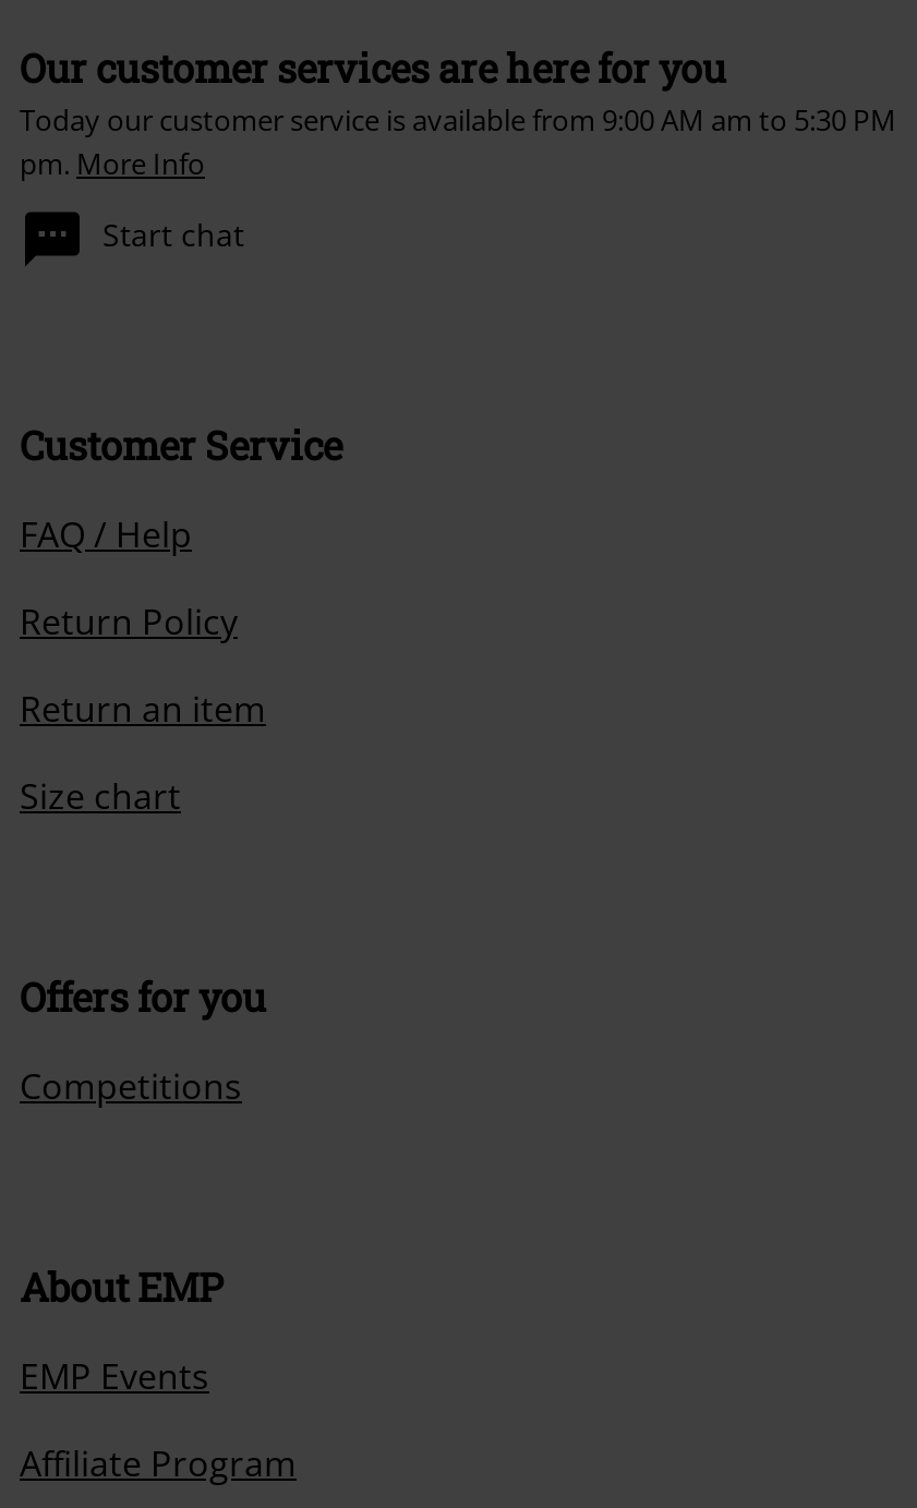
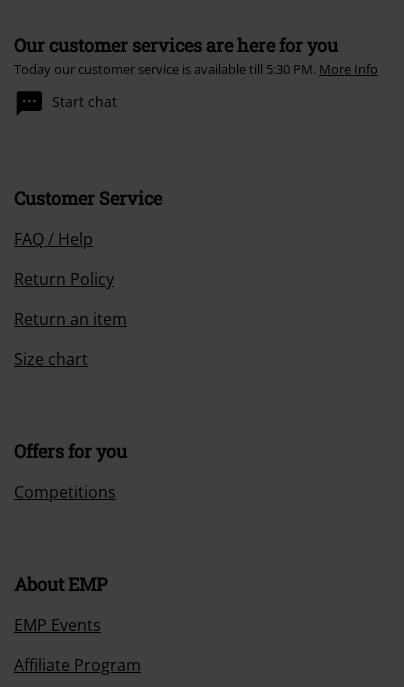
[20,100,896,183] Today our customer service is available from 9:00 AM am to 5:30 PM | pm. More Info -> [14,60,378,78] Today our customer service is available till 5:30 PM. More Info

